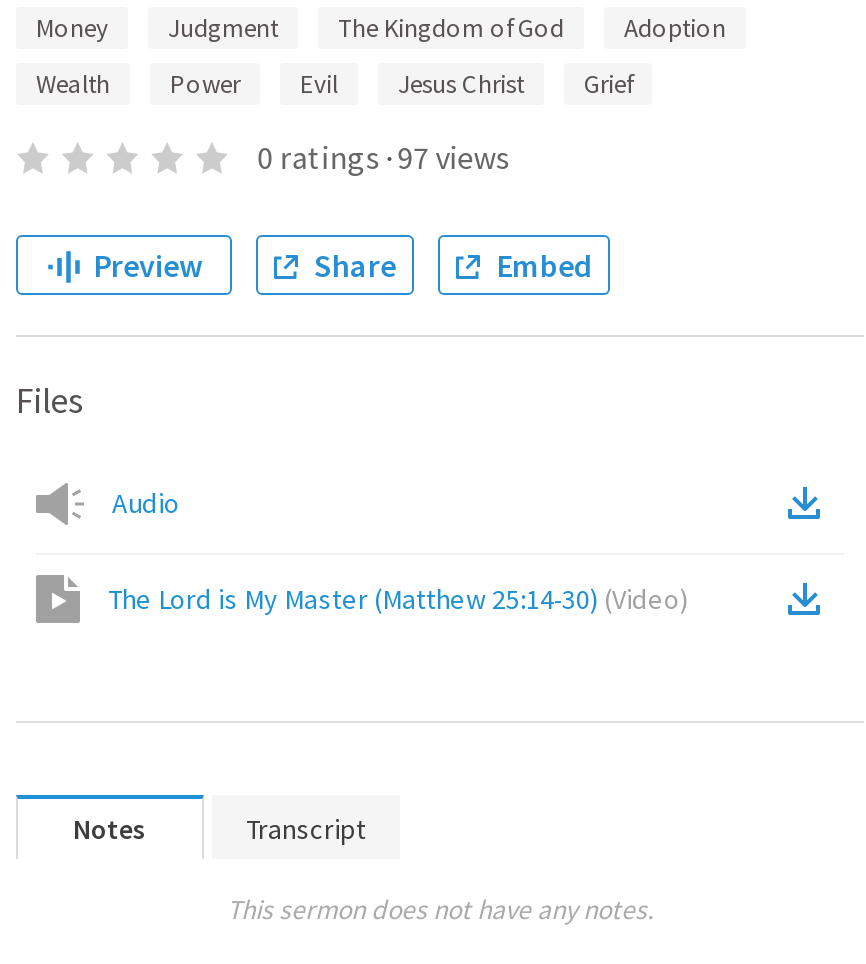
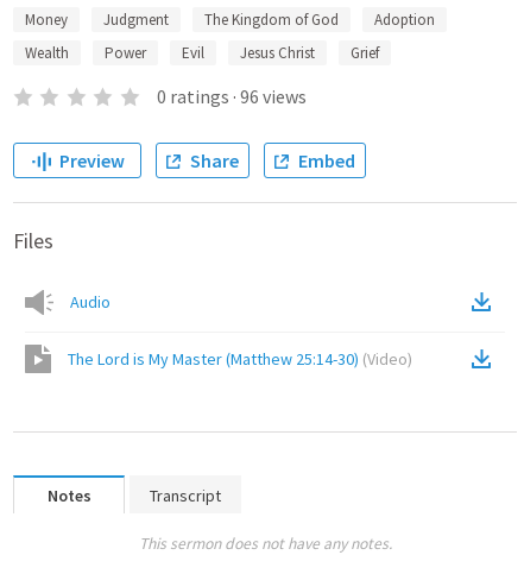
[257,137,509,177] 0 ratings · 97 views -> [156,84,306,108] 0 ratings · 96 views

